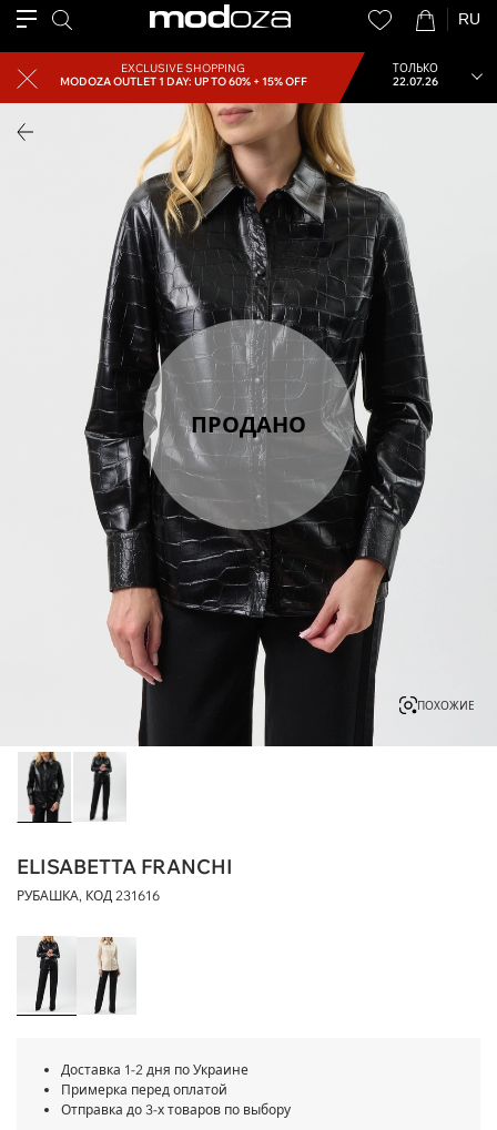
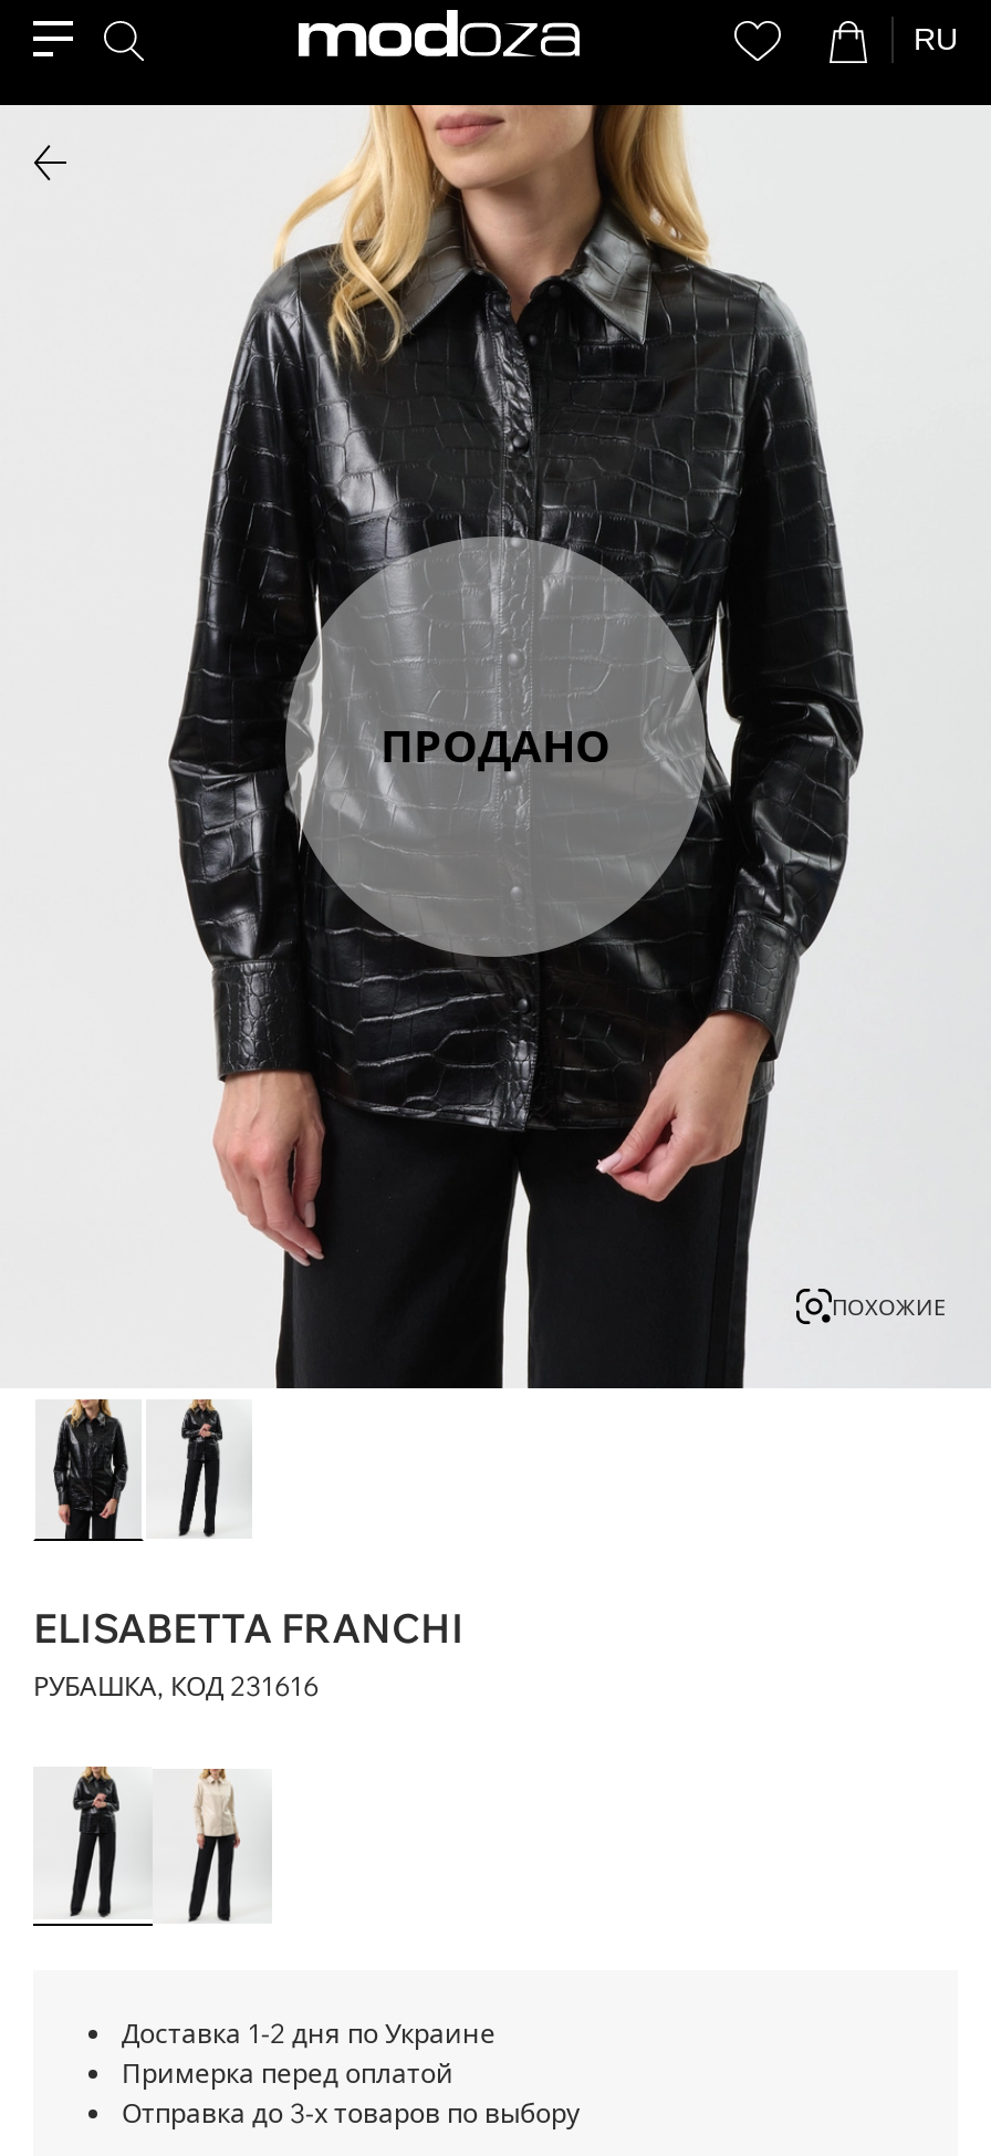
[3,51,376,104] [image] | EXCLUSIVE SHOPPING | MODOZA OUTLET 1 DAY: UP TO 60% + 15% OFF -> none
[392,61,438,89] ТОЛЬКО | 22.07.26 -> none

